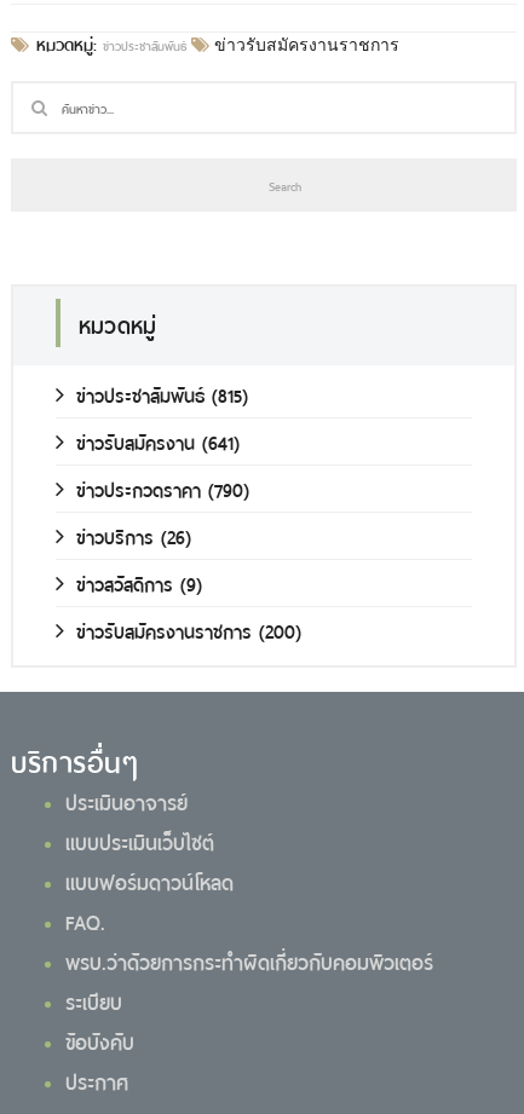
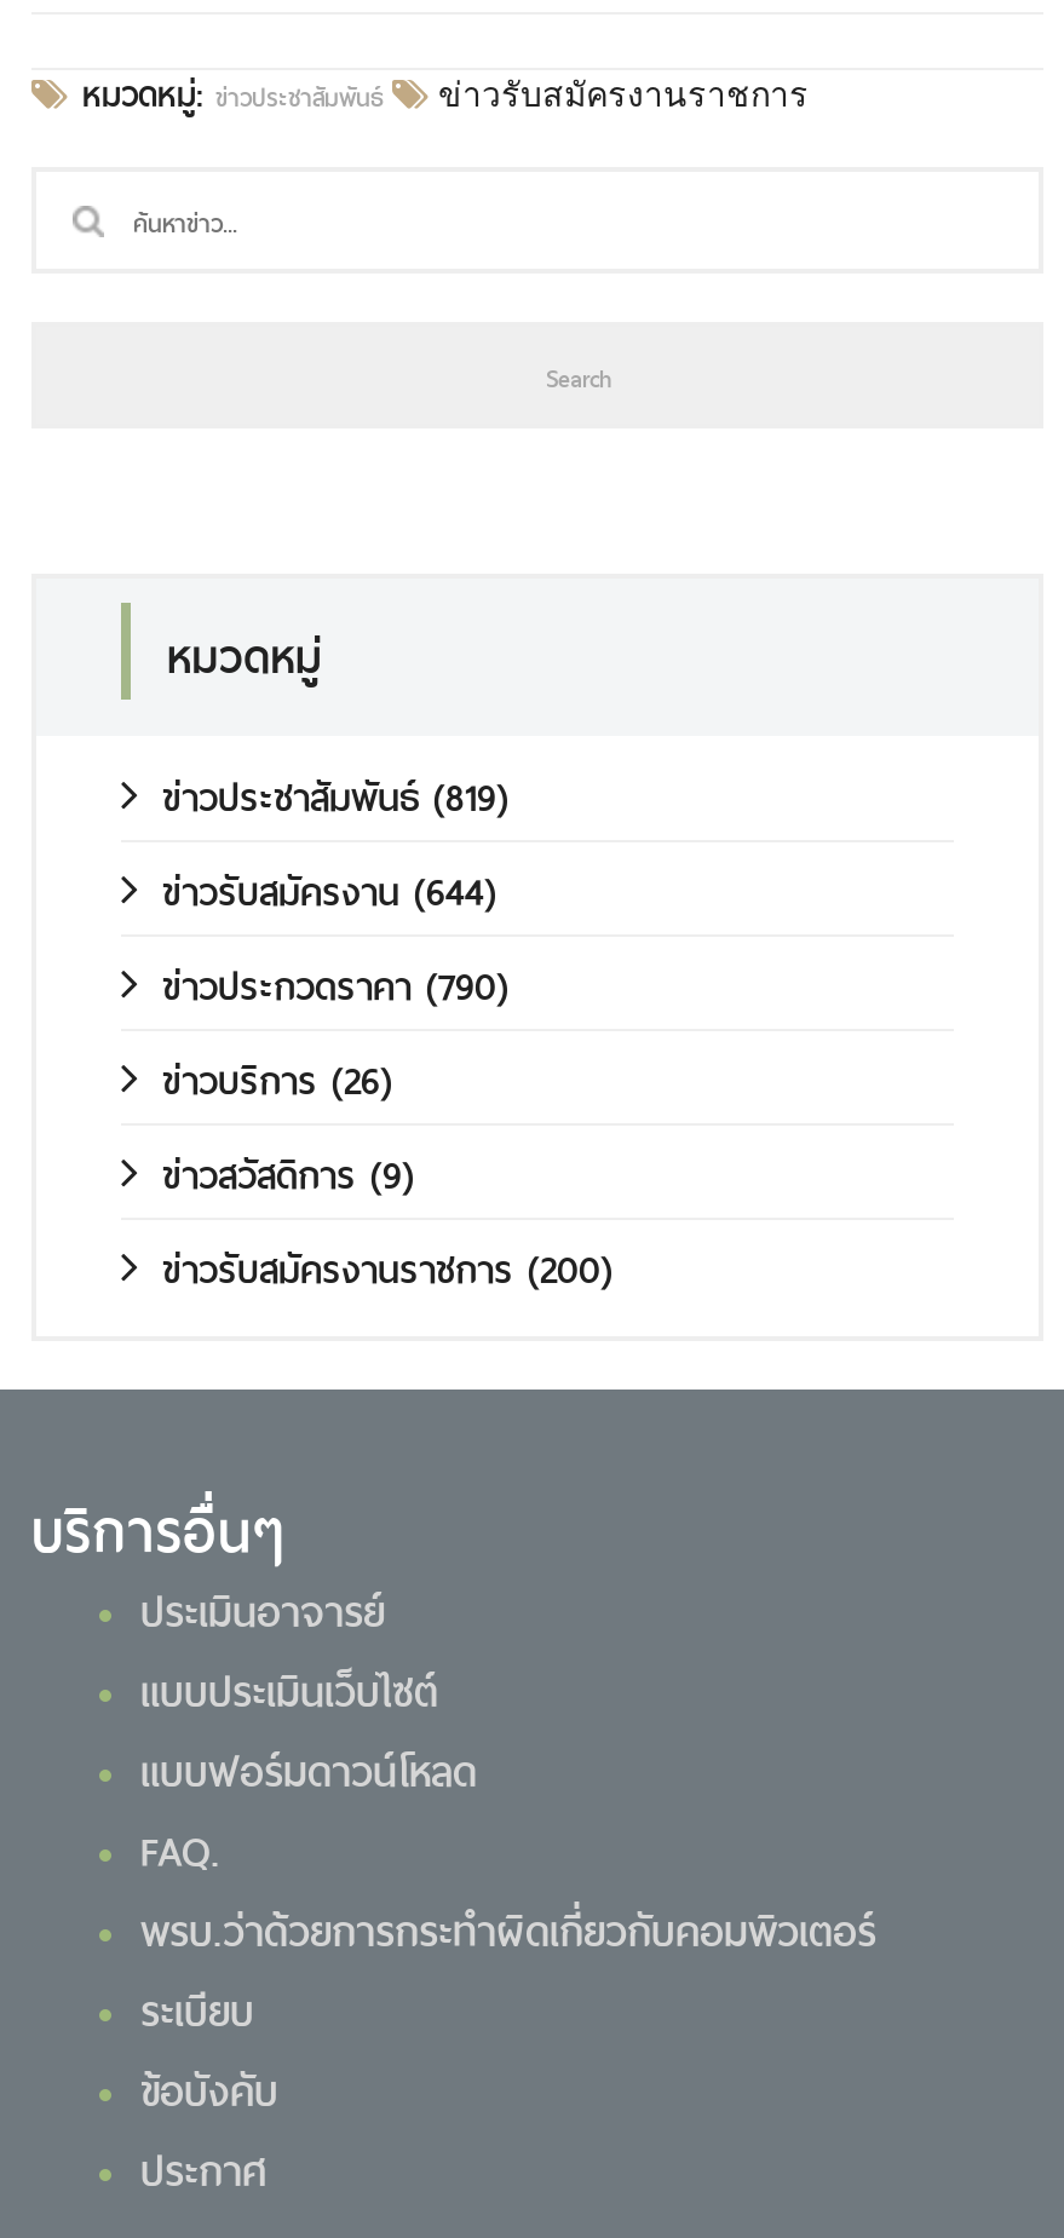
[76,377,248,410] ข่าวประชาสัมพันธ์(815) -> [162,760,508,825] ข่าวประชาสัมพันธ์(819)
[76,425,240,457] ข่าวรับสมัครงาน(641) -> [162,855,496,920] ข่าวรับสมัครงาน(644)

